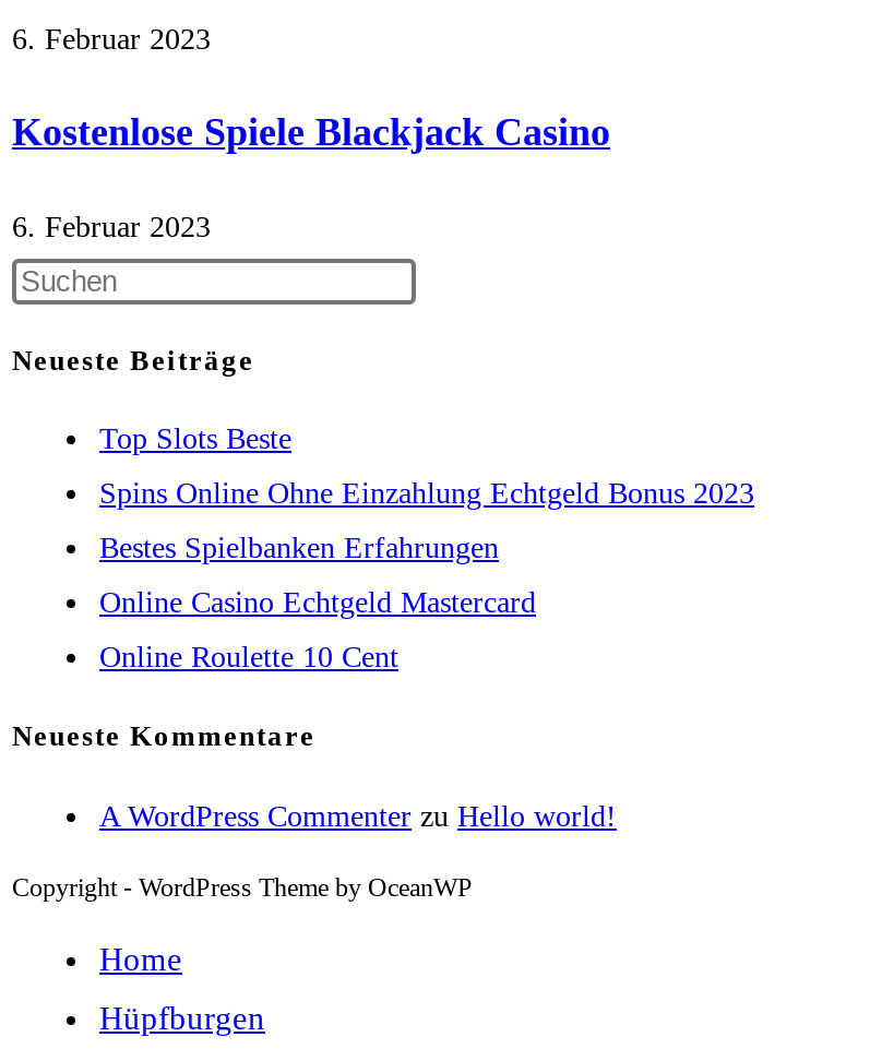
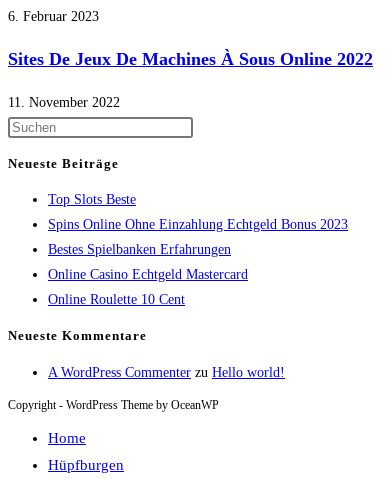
[12,109,610,153] Kostenlose Spiele Blackjack Casino -> [8,49,373,69] Sites De Jeux De Machines À Sous Online 2022
[12,210,211,243] 6. Februar 2023 -> [8,95,120,110] 11. November 2022

